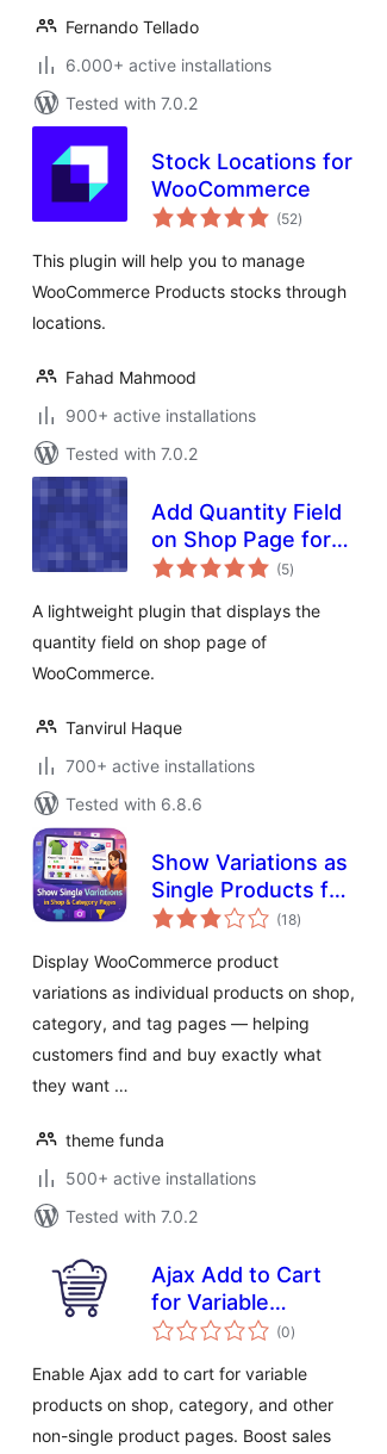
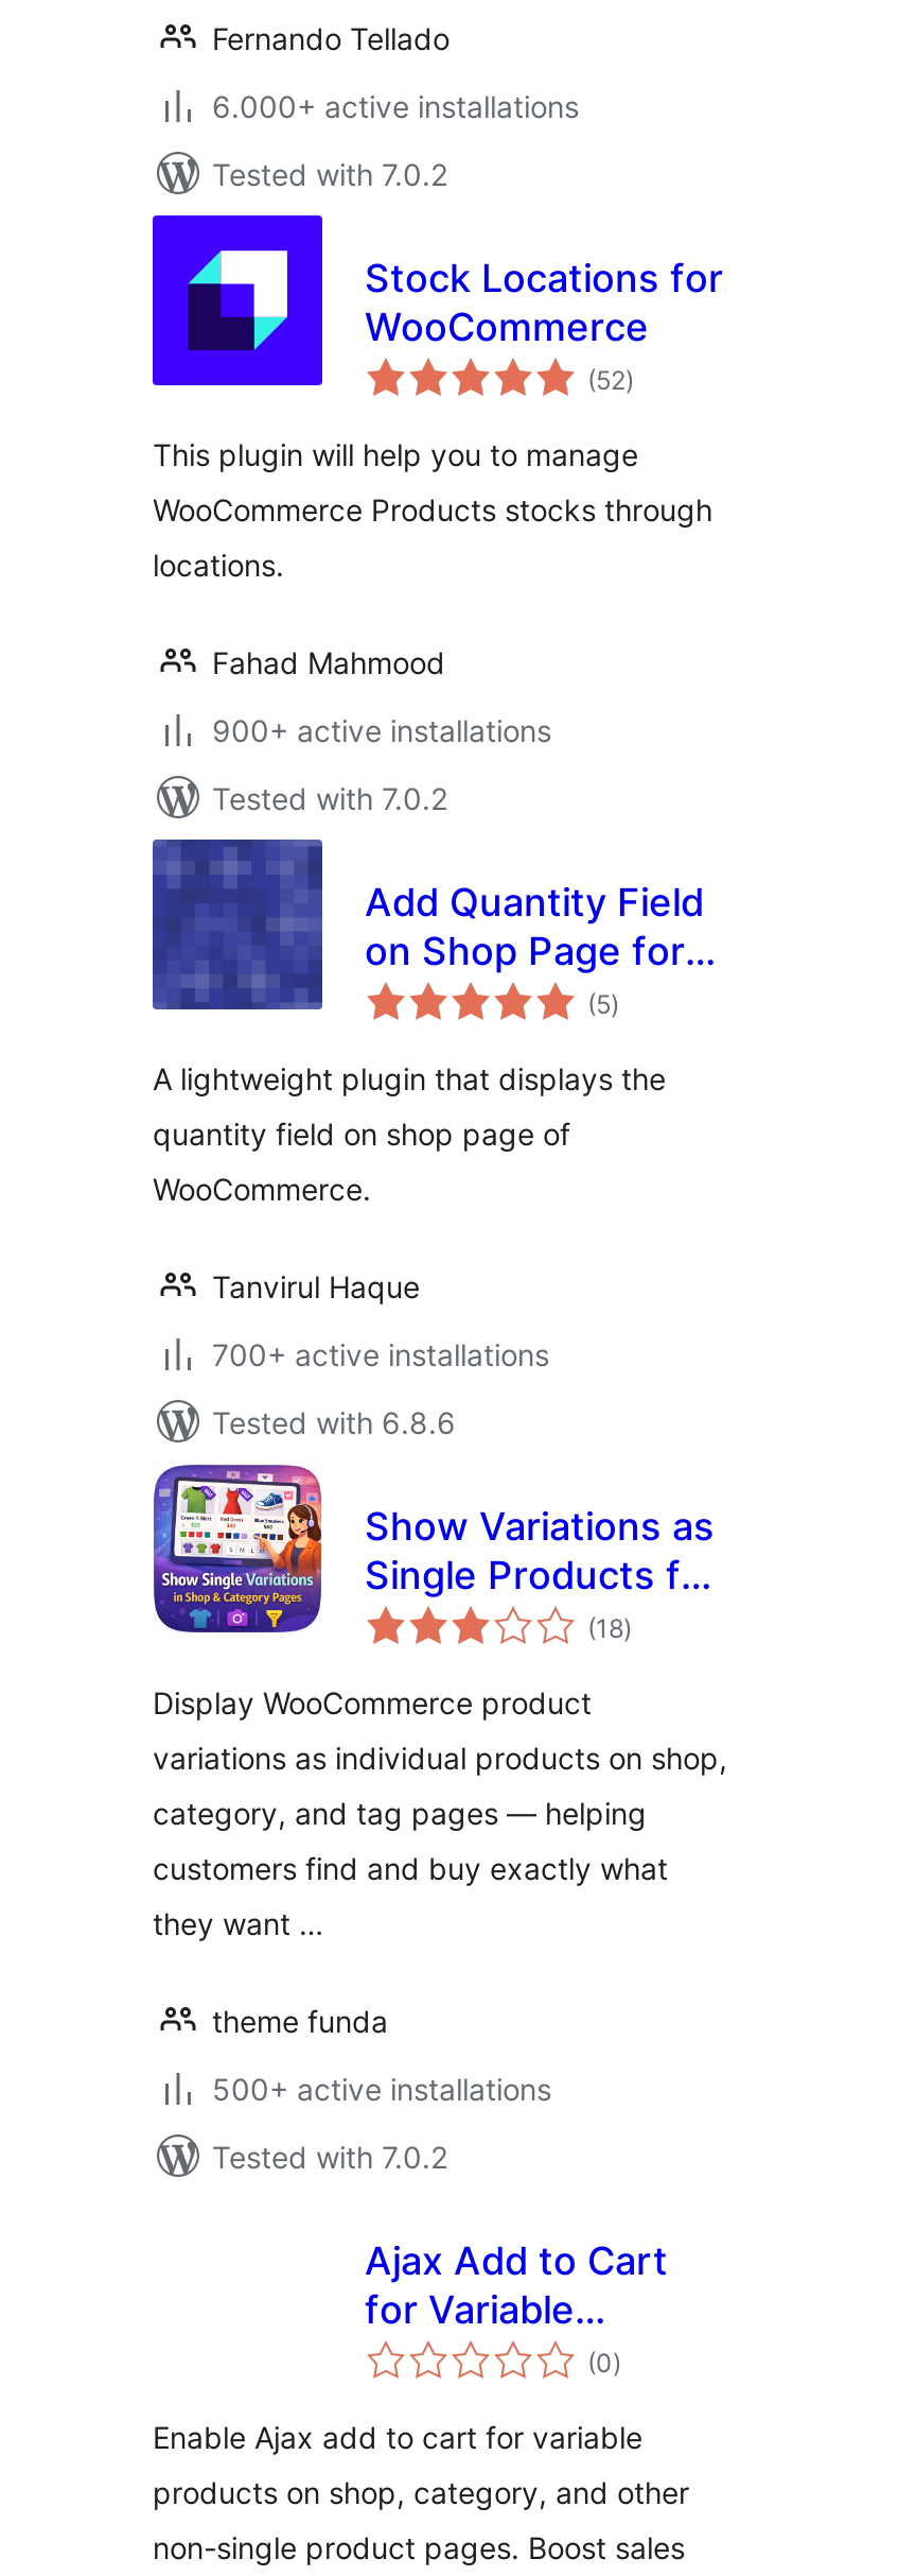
[51,1257,108,1318] [image] -> none

